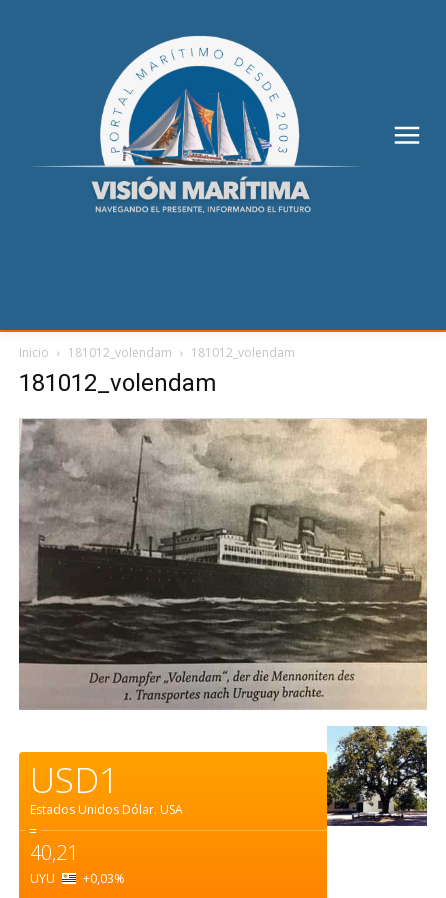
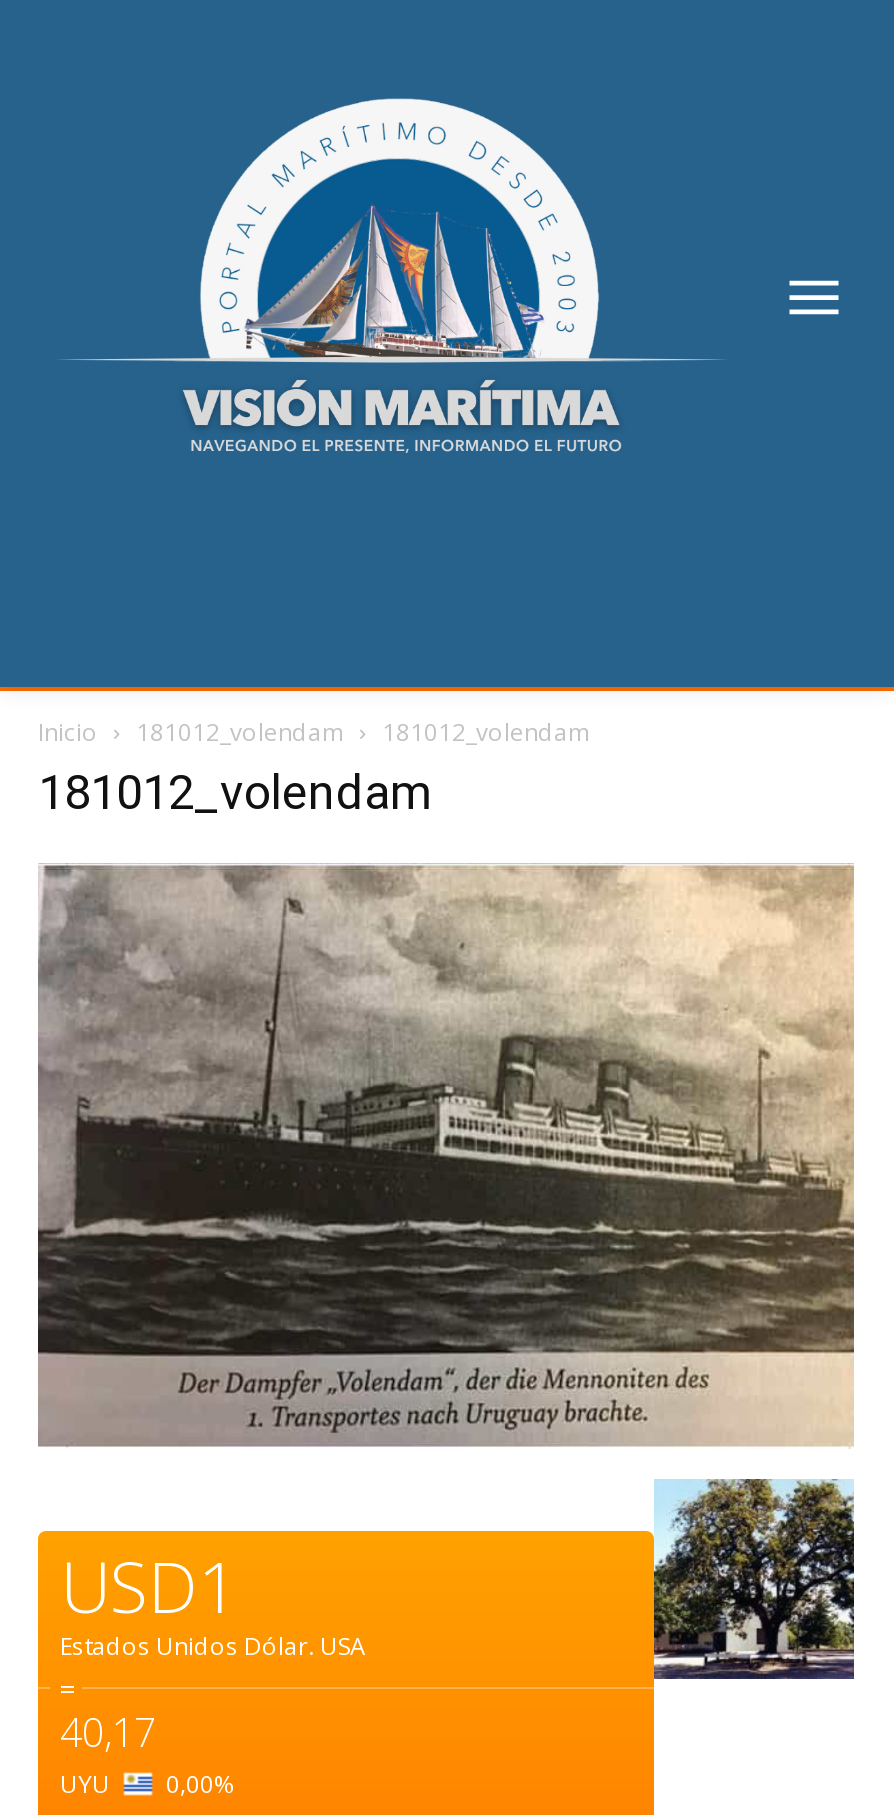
[30,839,78,866] 40,21 -> [60,1705,156,1759] 40,17
[30,870,125,887] UYU +0,03% -> [60,1767,236,1801] UYU 0,00%

